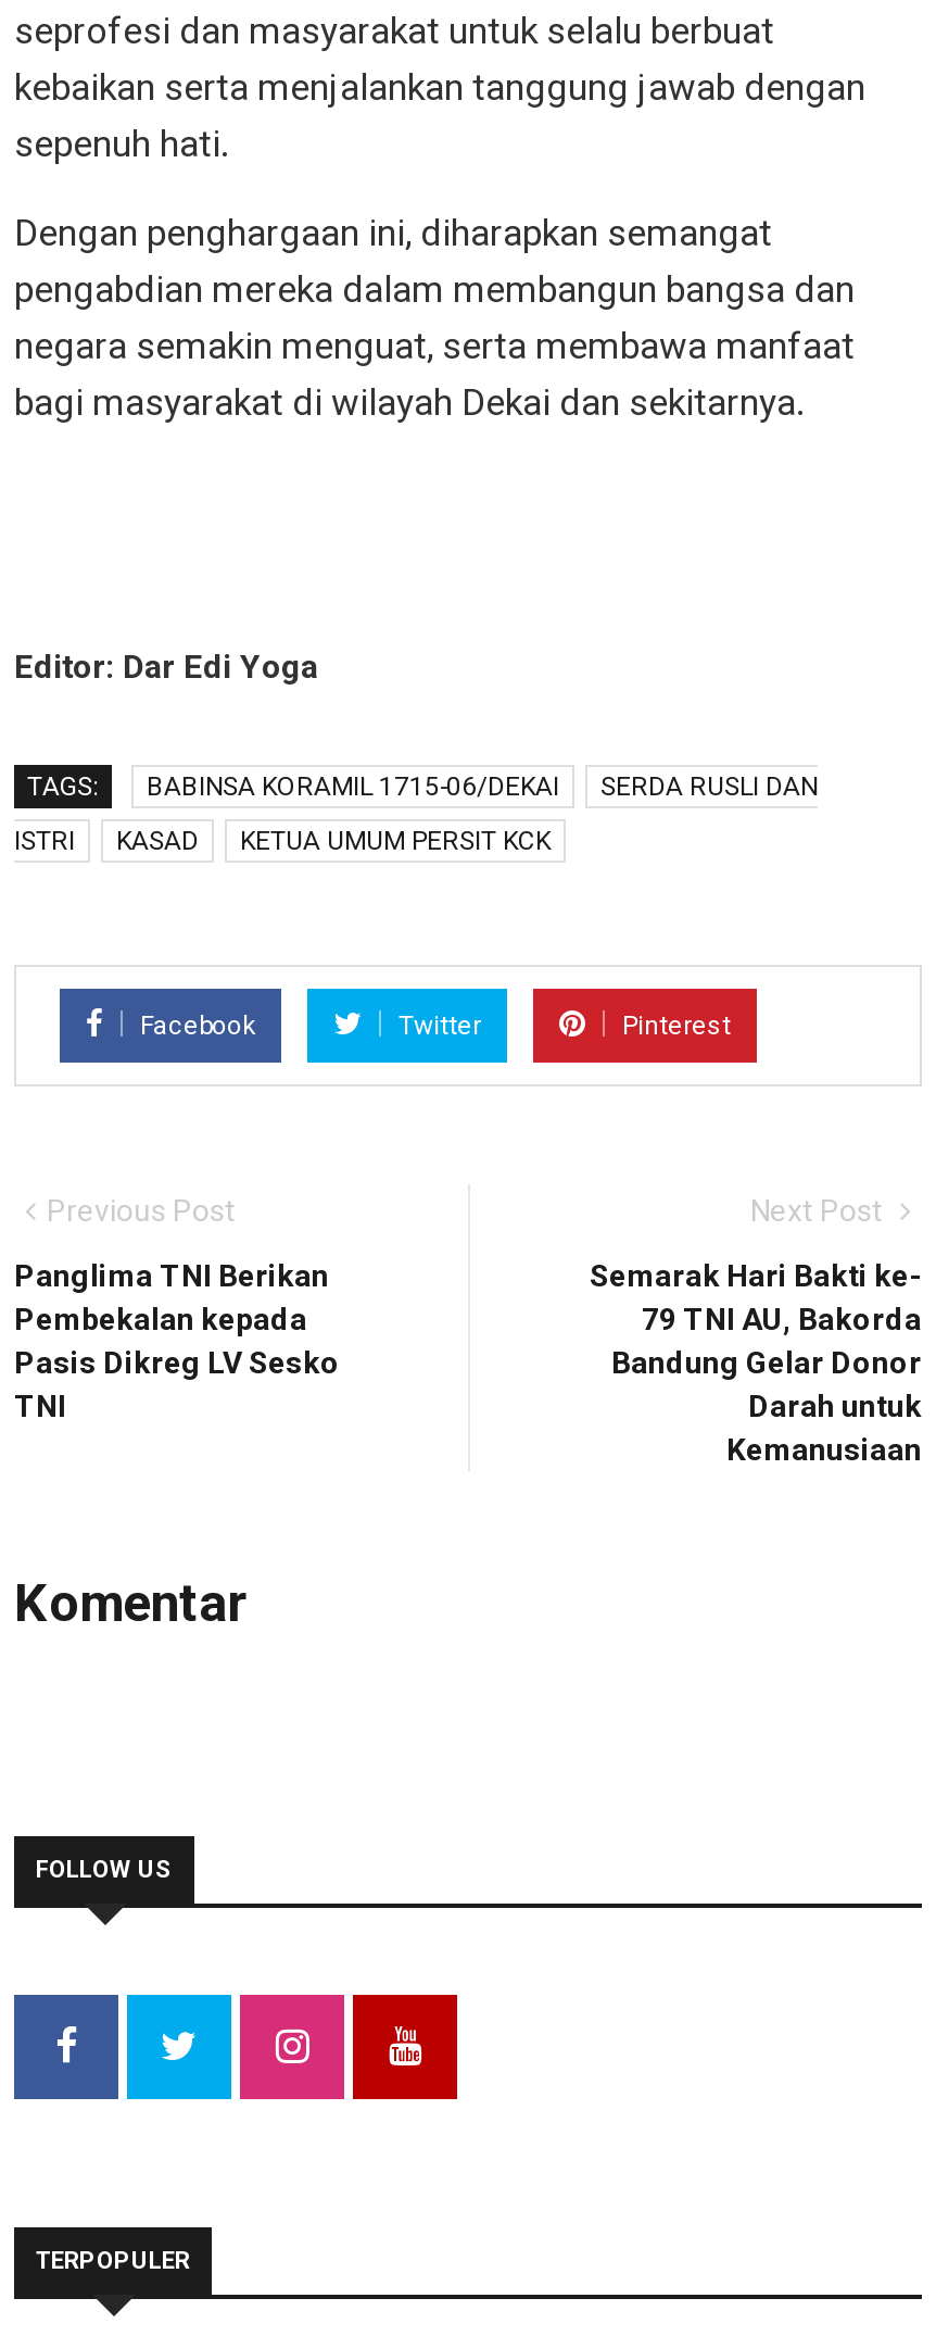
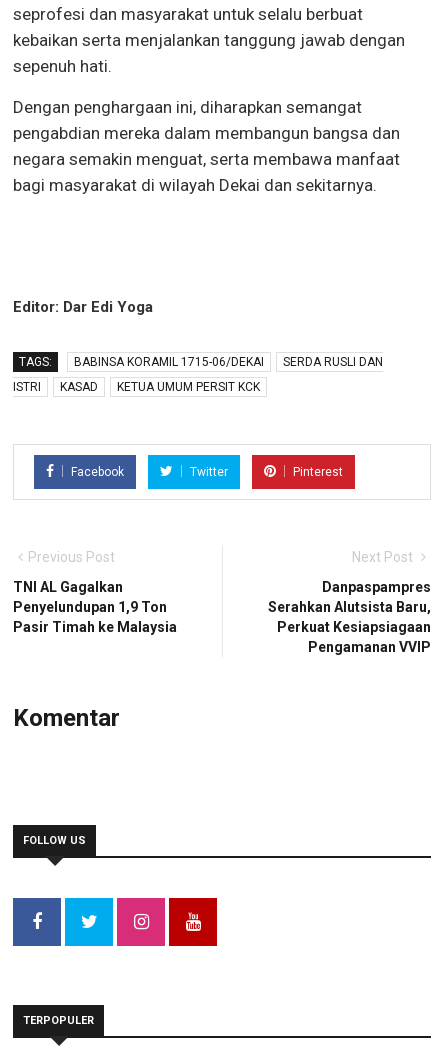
[14,1259,340,1424] Panglima TNI Berikan | Pembekalan kepada | Pasis Dikreg LV Sesko | TNI -> [13,579,177,635] TNI AL Gagalkan | Penyelundupan 1,9 Ton | Pasir Timah ke Malaysia
[590,1259,922,1468] Semarak Hari Bakti ke- | 79 TNI AU, Bakorda | Bandung Gelar Donor | Darah untuk | Kemanusiaan -> [268,579,431,655] Danpaspampres | Serahkan Alutsista Baru, | Perkuat Kesiapsiagaan | Pengamanan VVIP

